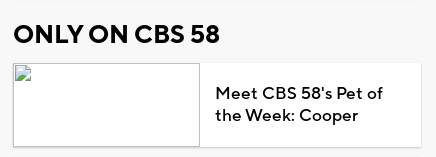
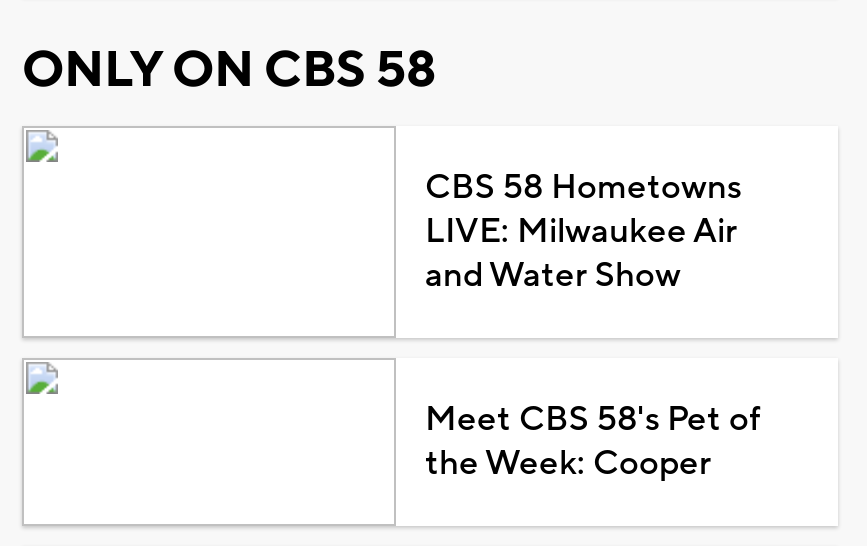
none -> [425,165,741,297] CBS 58 Hometowns | LIVE: Milwaukee Air | and Water Show

